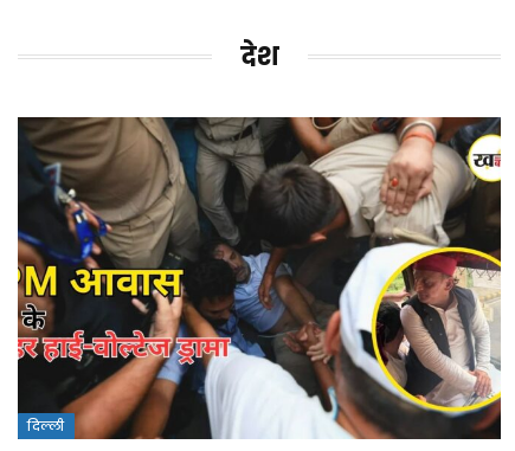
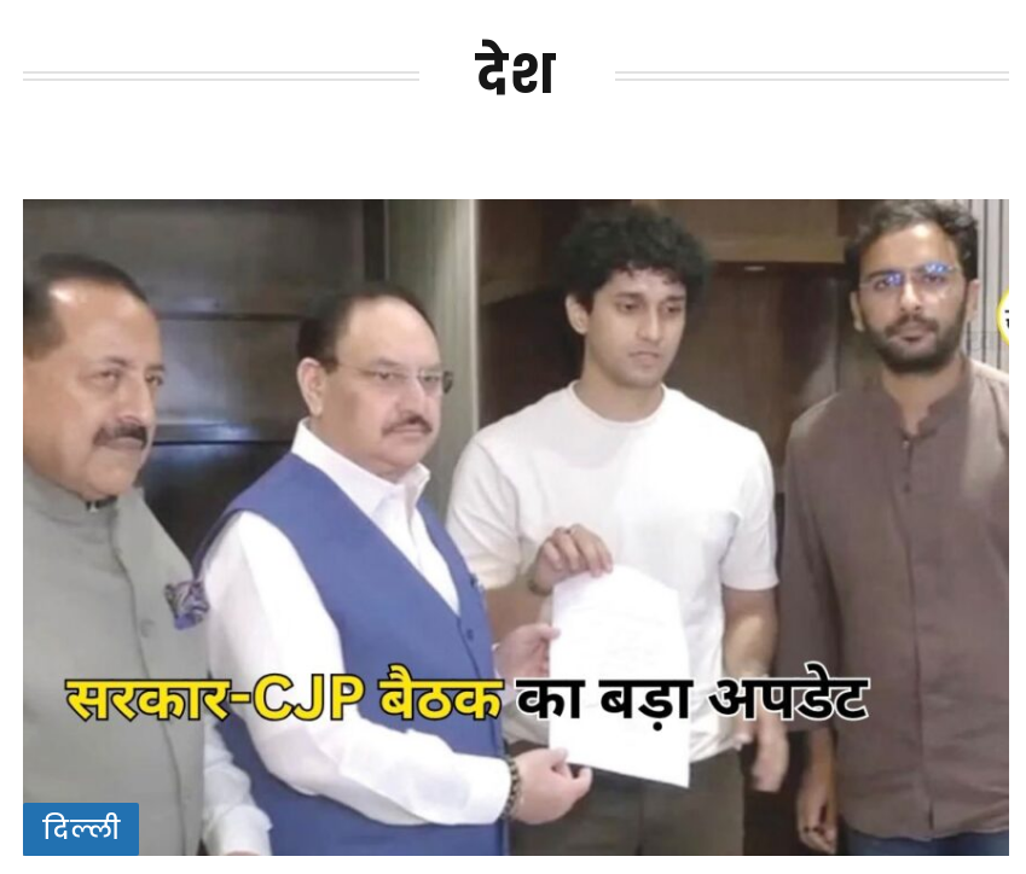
[17,116,502,440] [image] -> [21,197,1011,858] [image]

